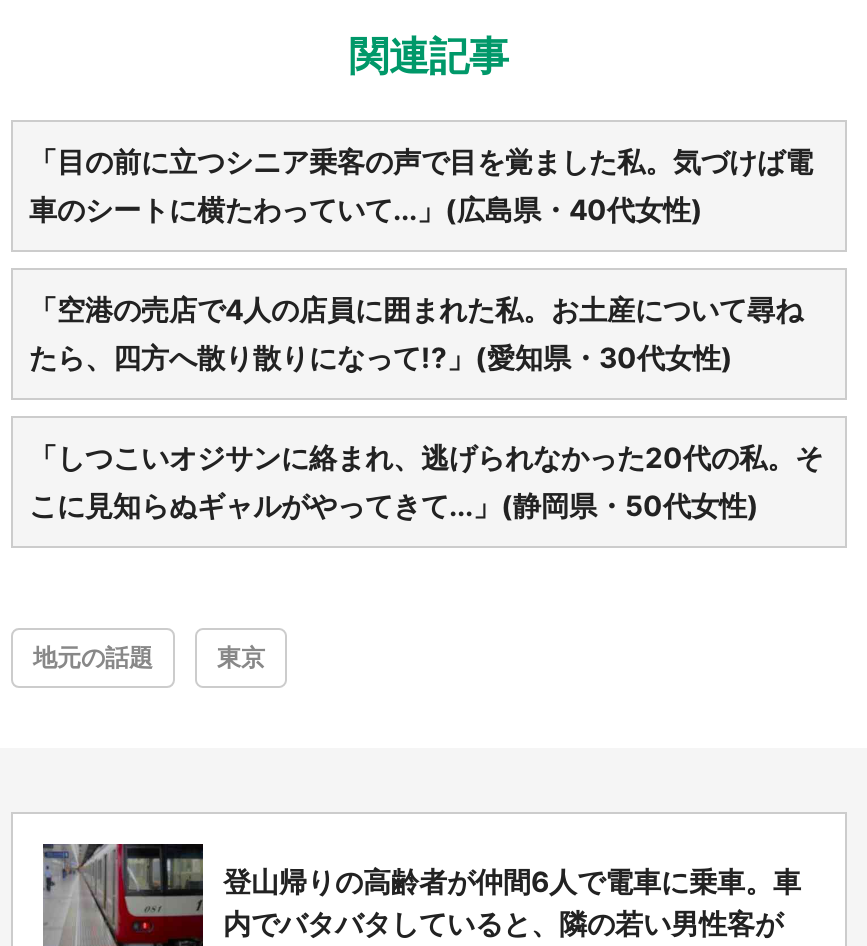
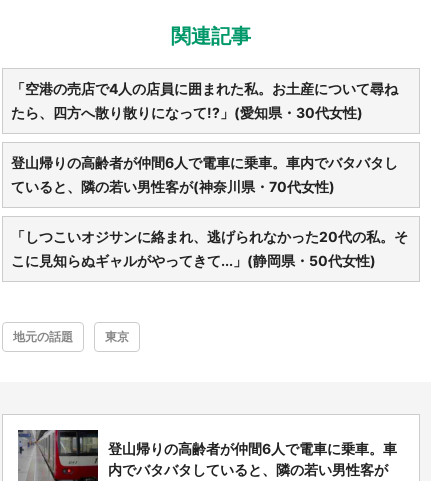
[29,144,813,226] 「目の前に立つシニア乗客の声で目を覚ました私。気づけば電 | 車のシートに横たわっていて...」(広島県・40代女性) -> none
moved [29,292,803,374] -> [11,80,398,121]: 「空港の売店で4人の店員に囲まれた私。お土産について尋ね | たら、四方へ散り散りになって!?」(愛知県・30代女性)
none -> [11,154,398,195] 登山帰りの高齢者が仲間6人で電車に乗車。車内でバタバタし | ていると、隣の若い男性客が(神奈川県・70代女性)

